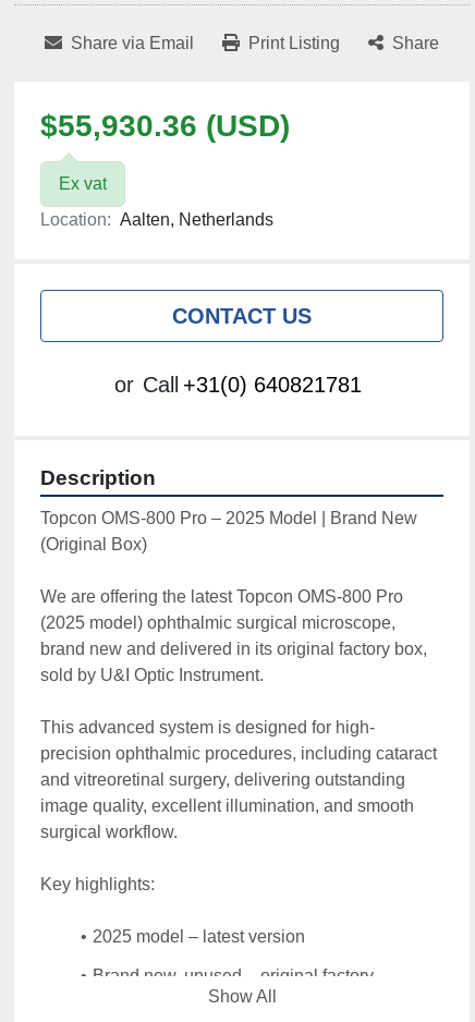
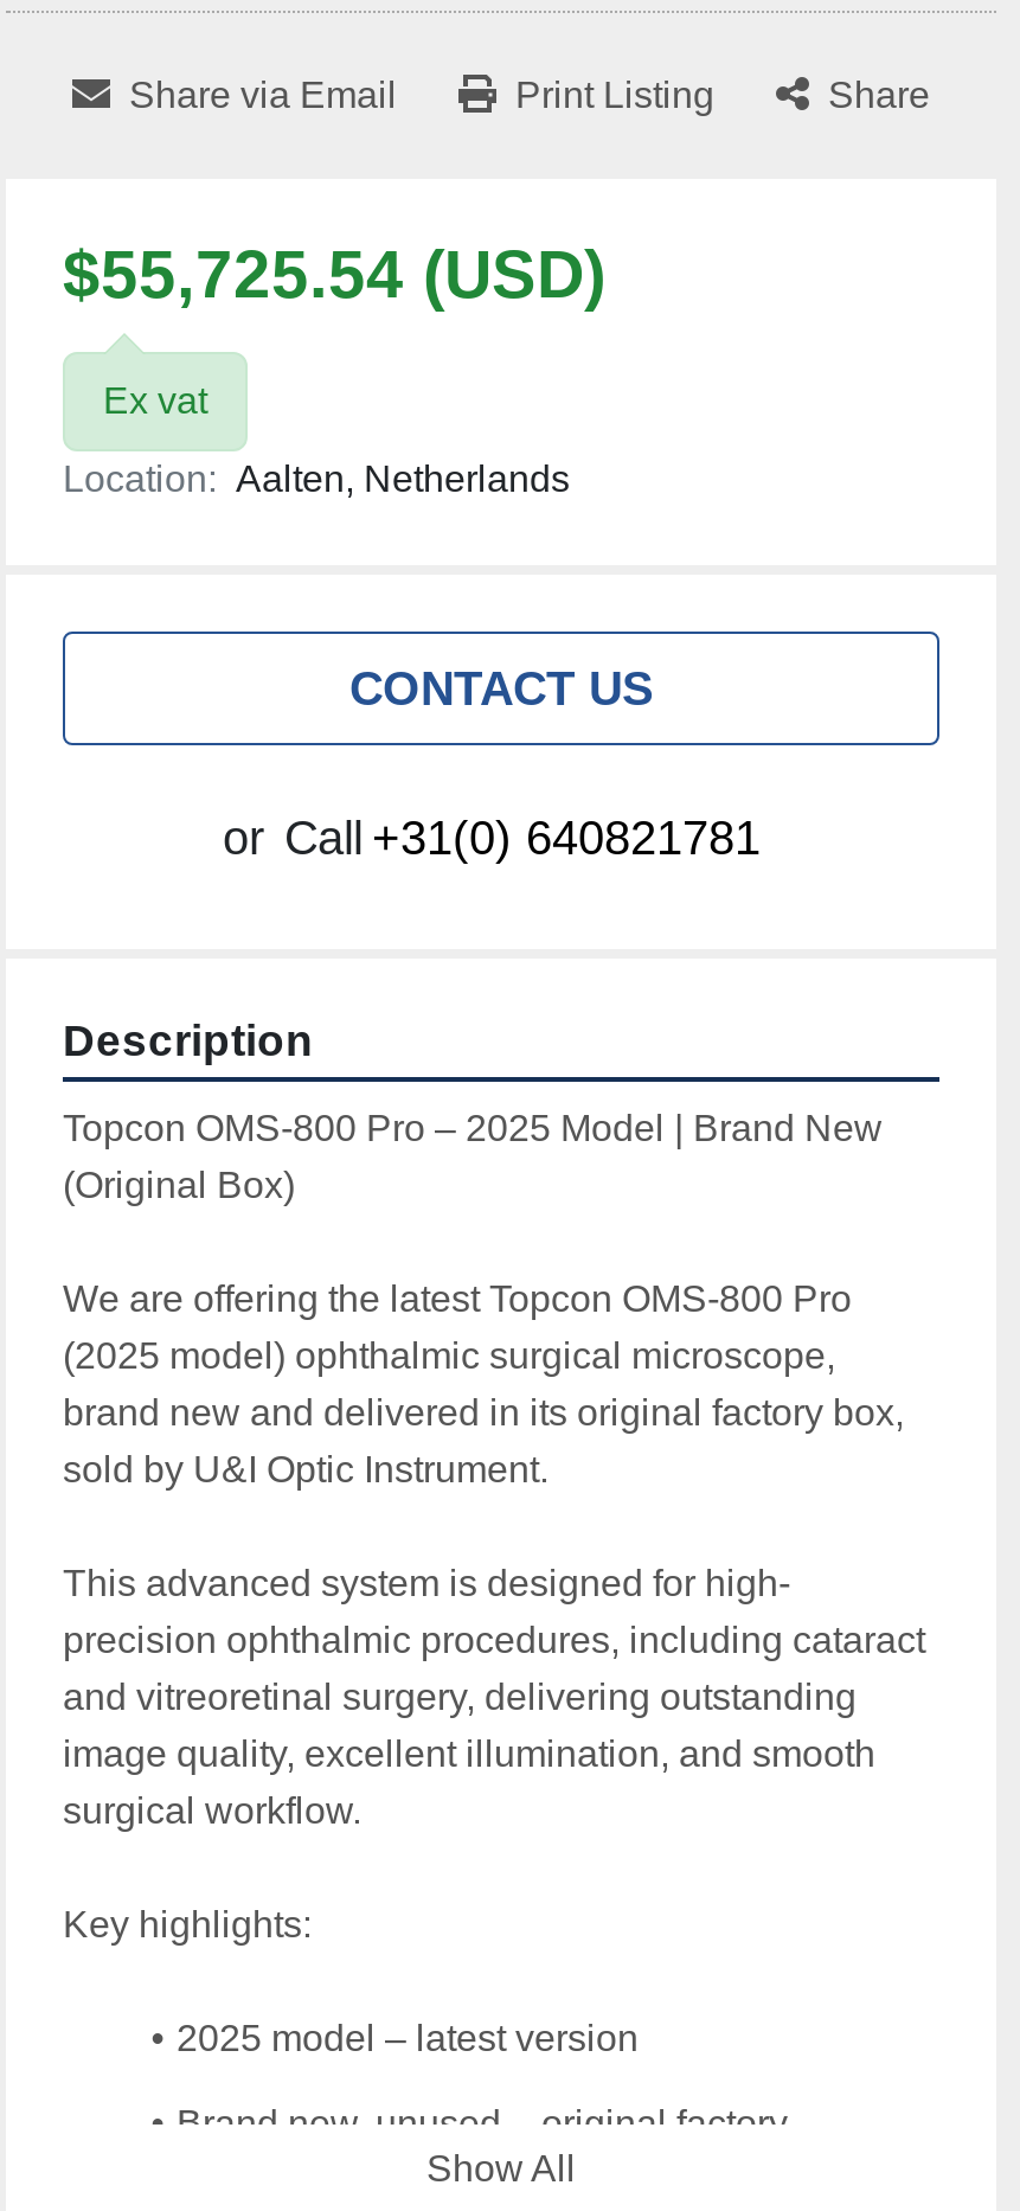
[40,109,290,143] $55,930.36 (USD) -> [63,238,605,312] $55,725.54 (USD)

